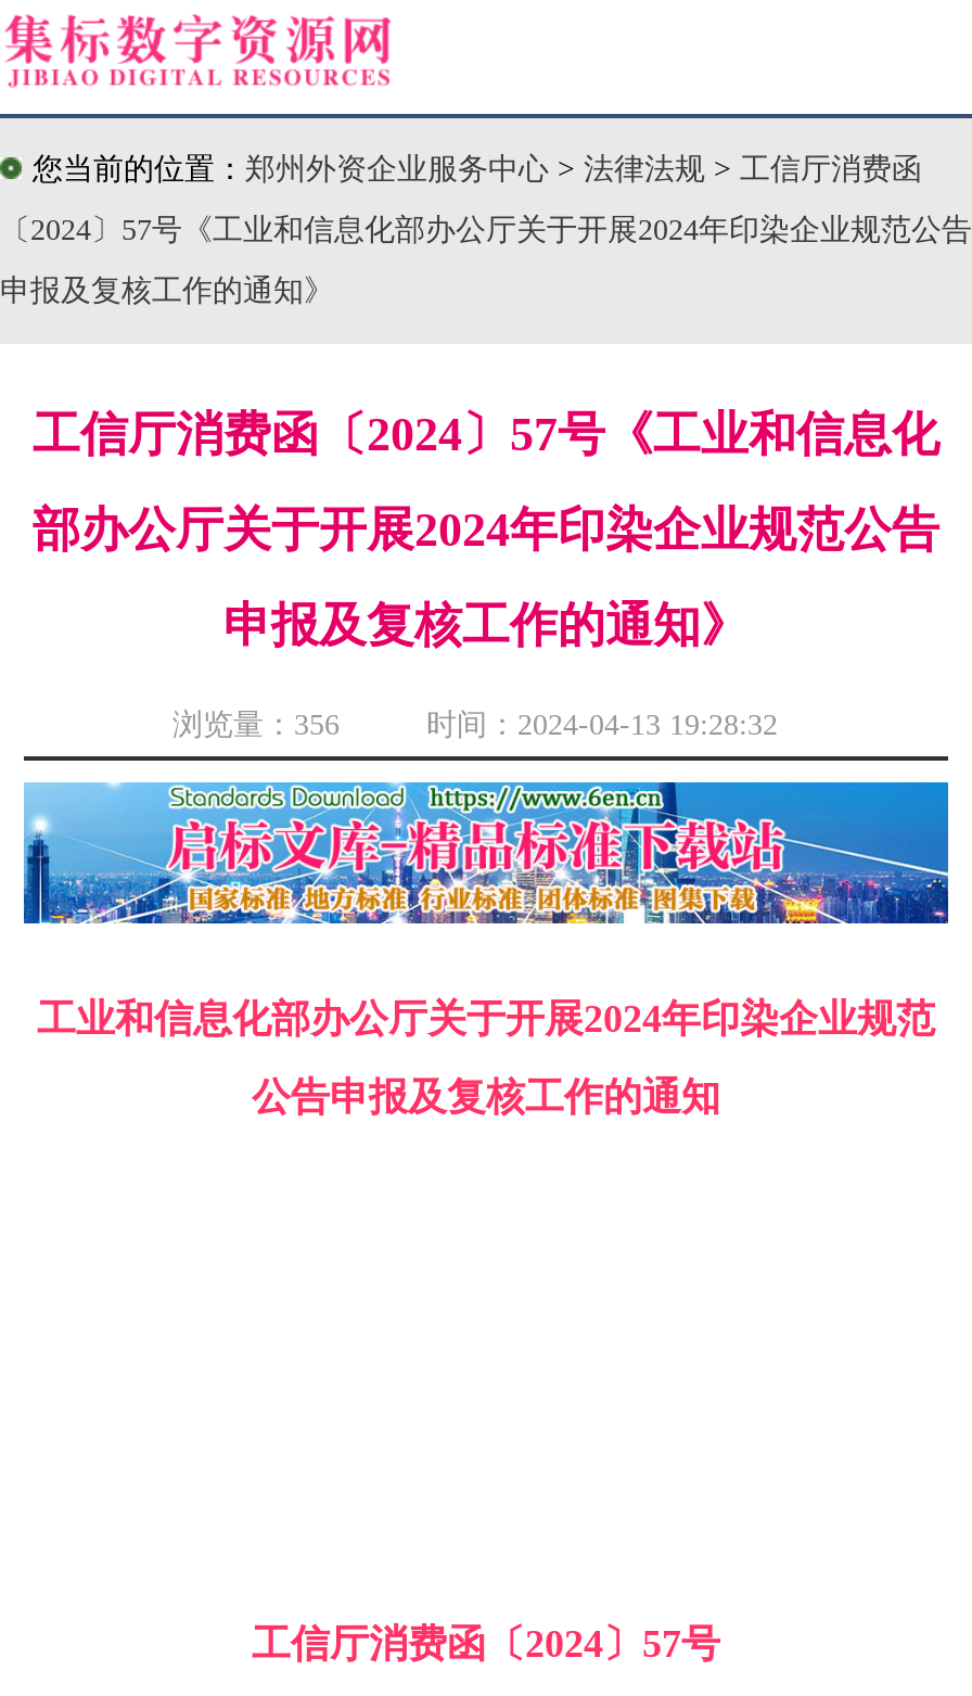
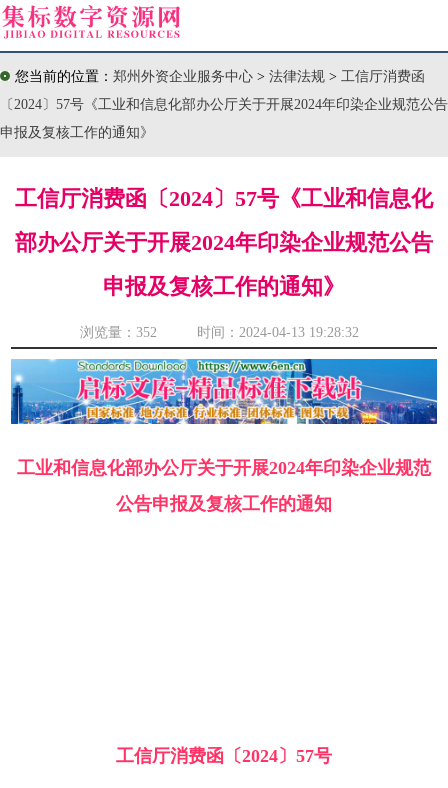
[172,709,778,741] 浏览量：356 时间：2024-04-13 19:28:32 -> [79,325,358,340] 浏览量：352 时间：2024-04-13 19:28:32

